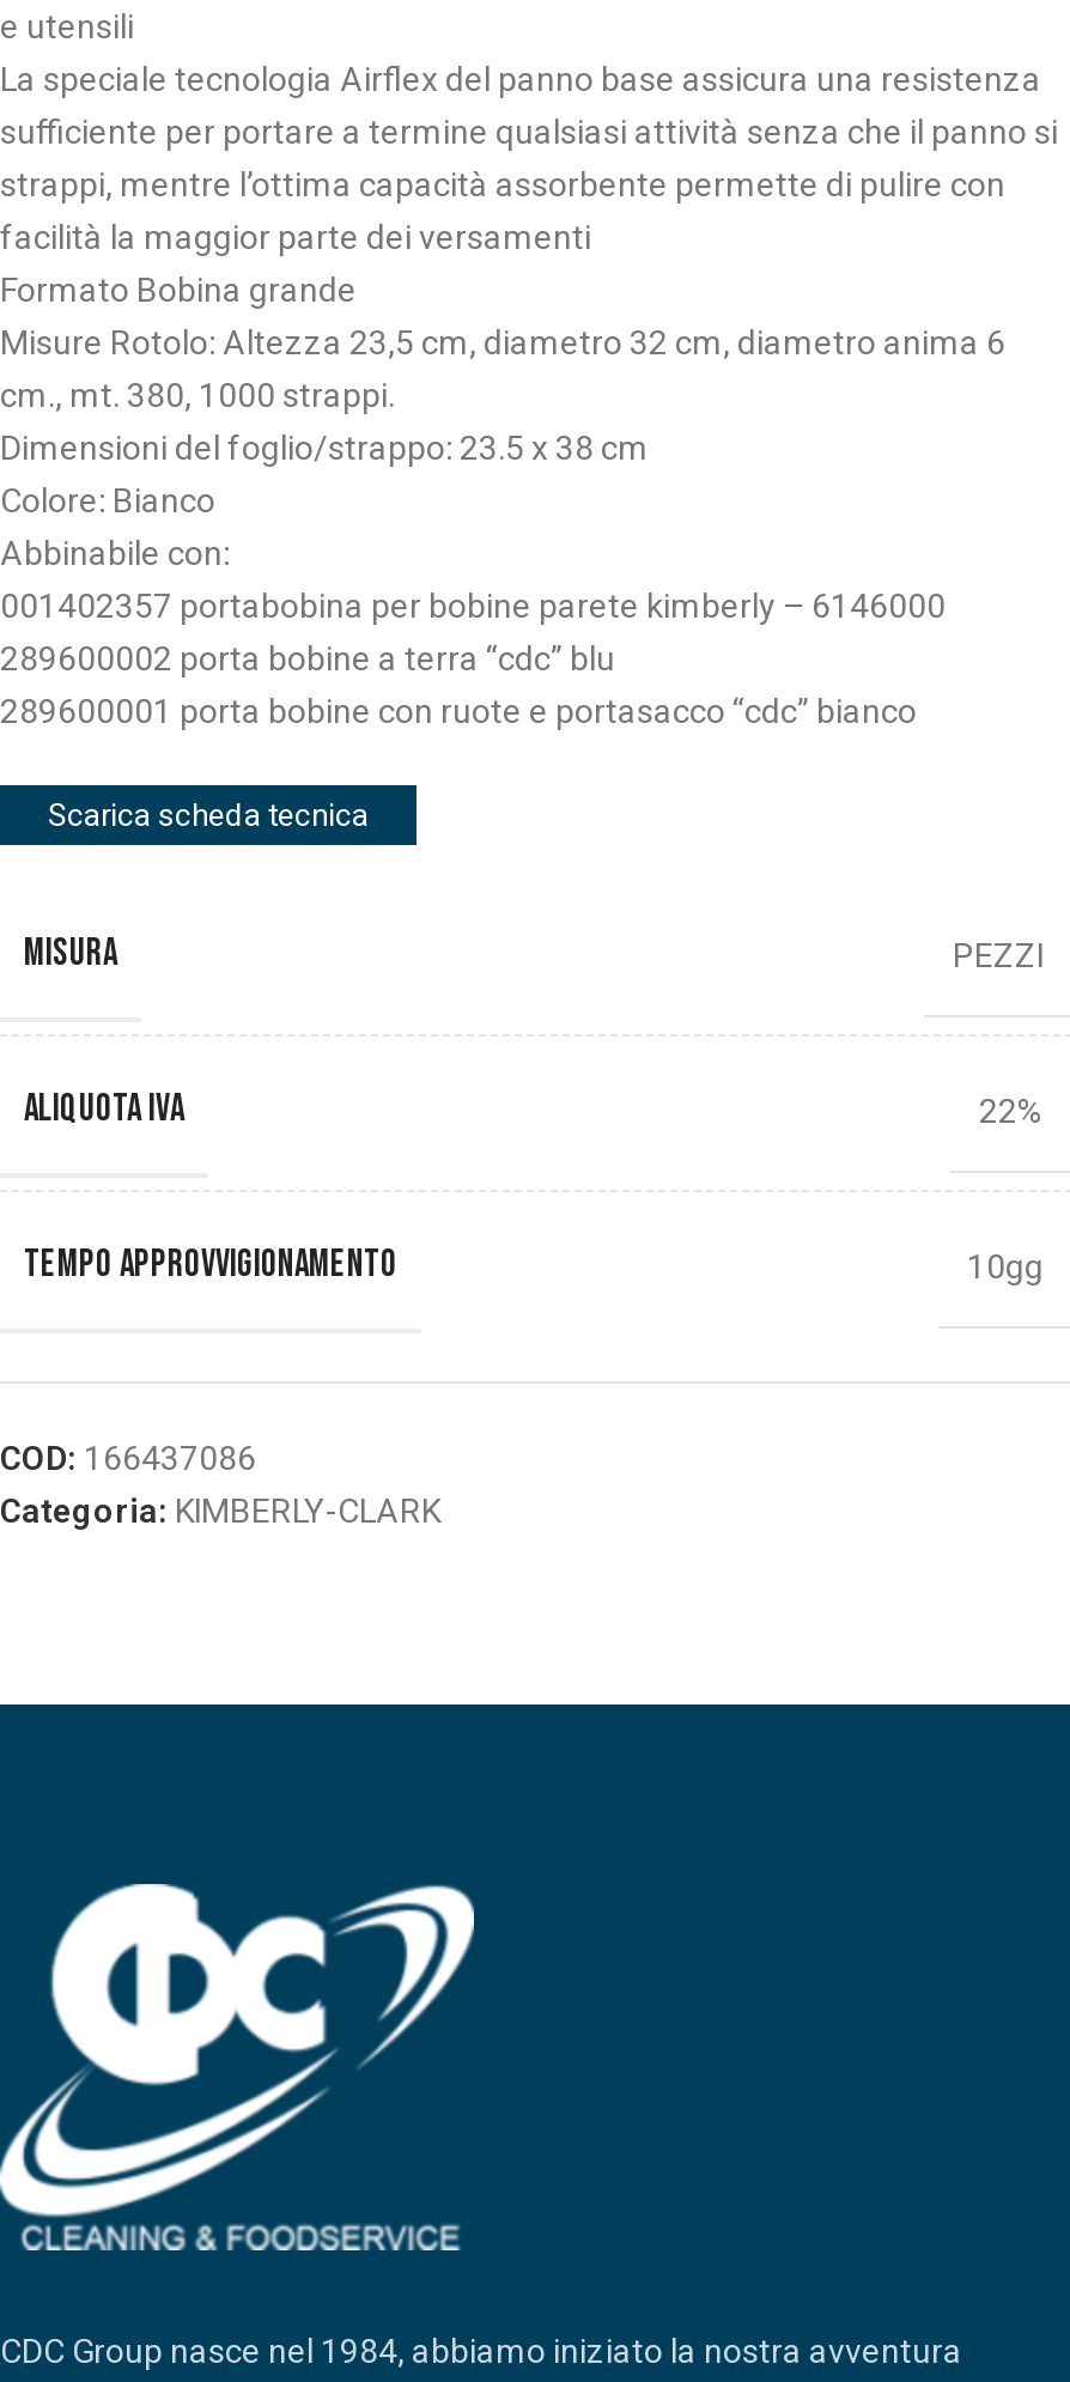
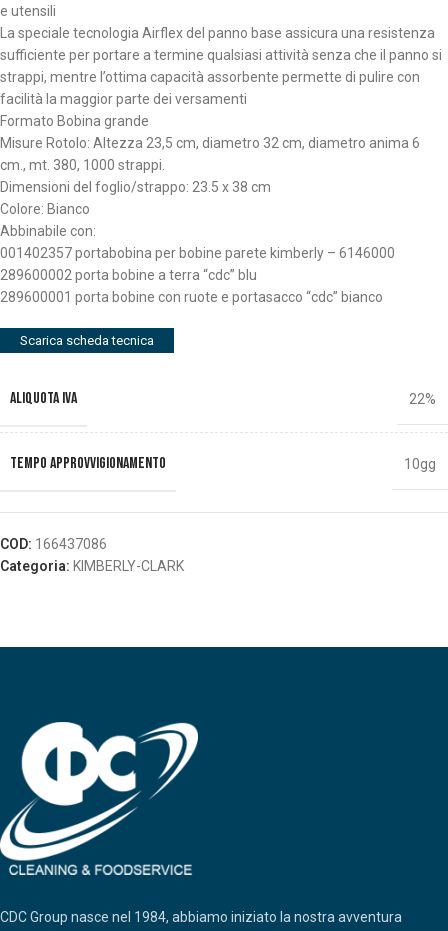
[24,932,1044,977] MISURA | PEZZI -> none

